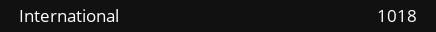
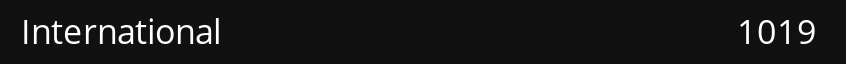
[377,4,417,27] 1018 -> [737,8,817,54] 1019

